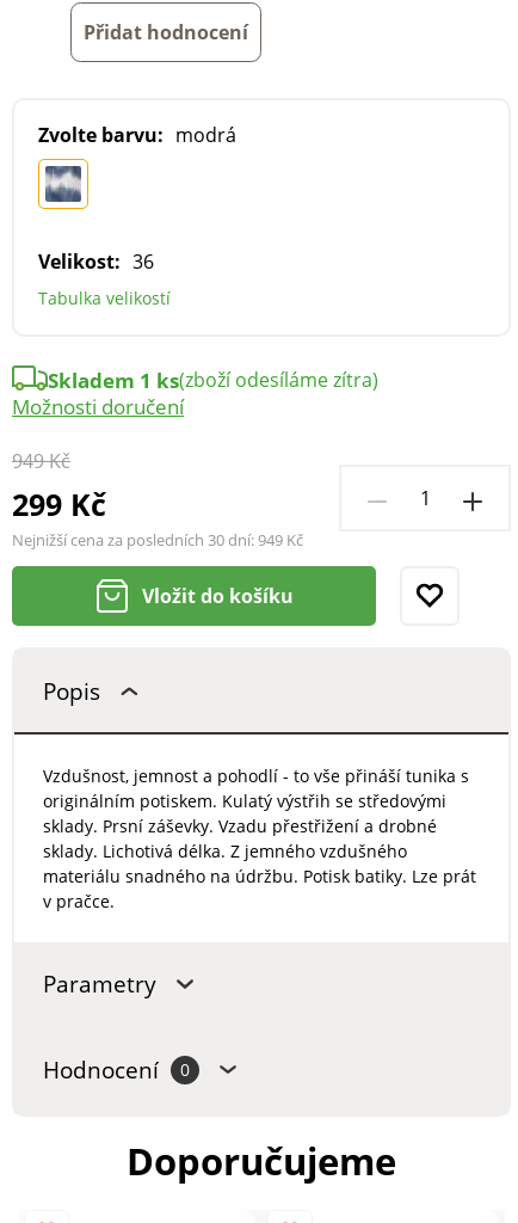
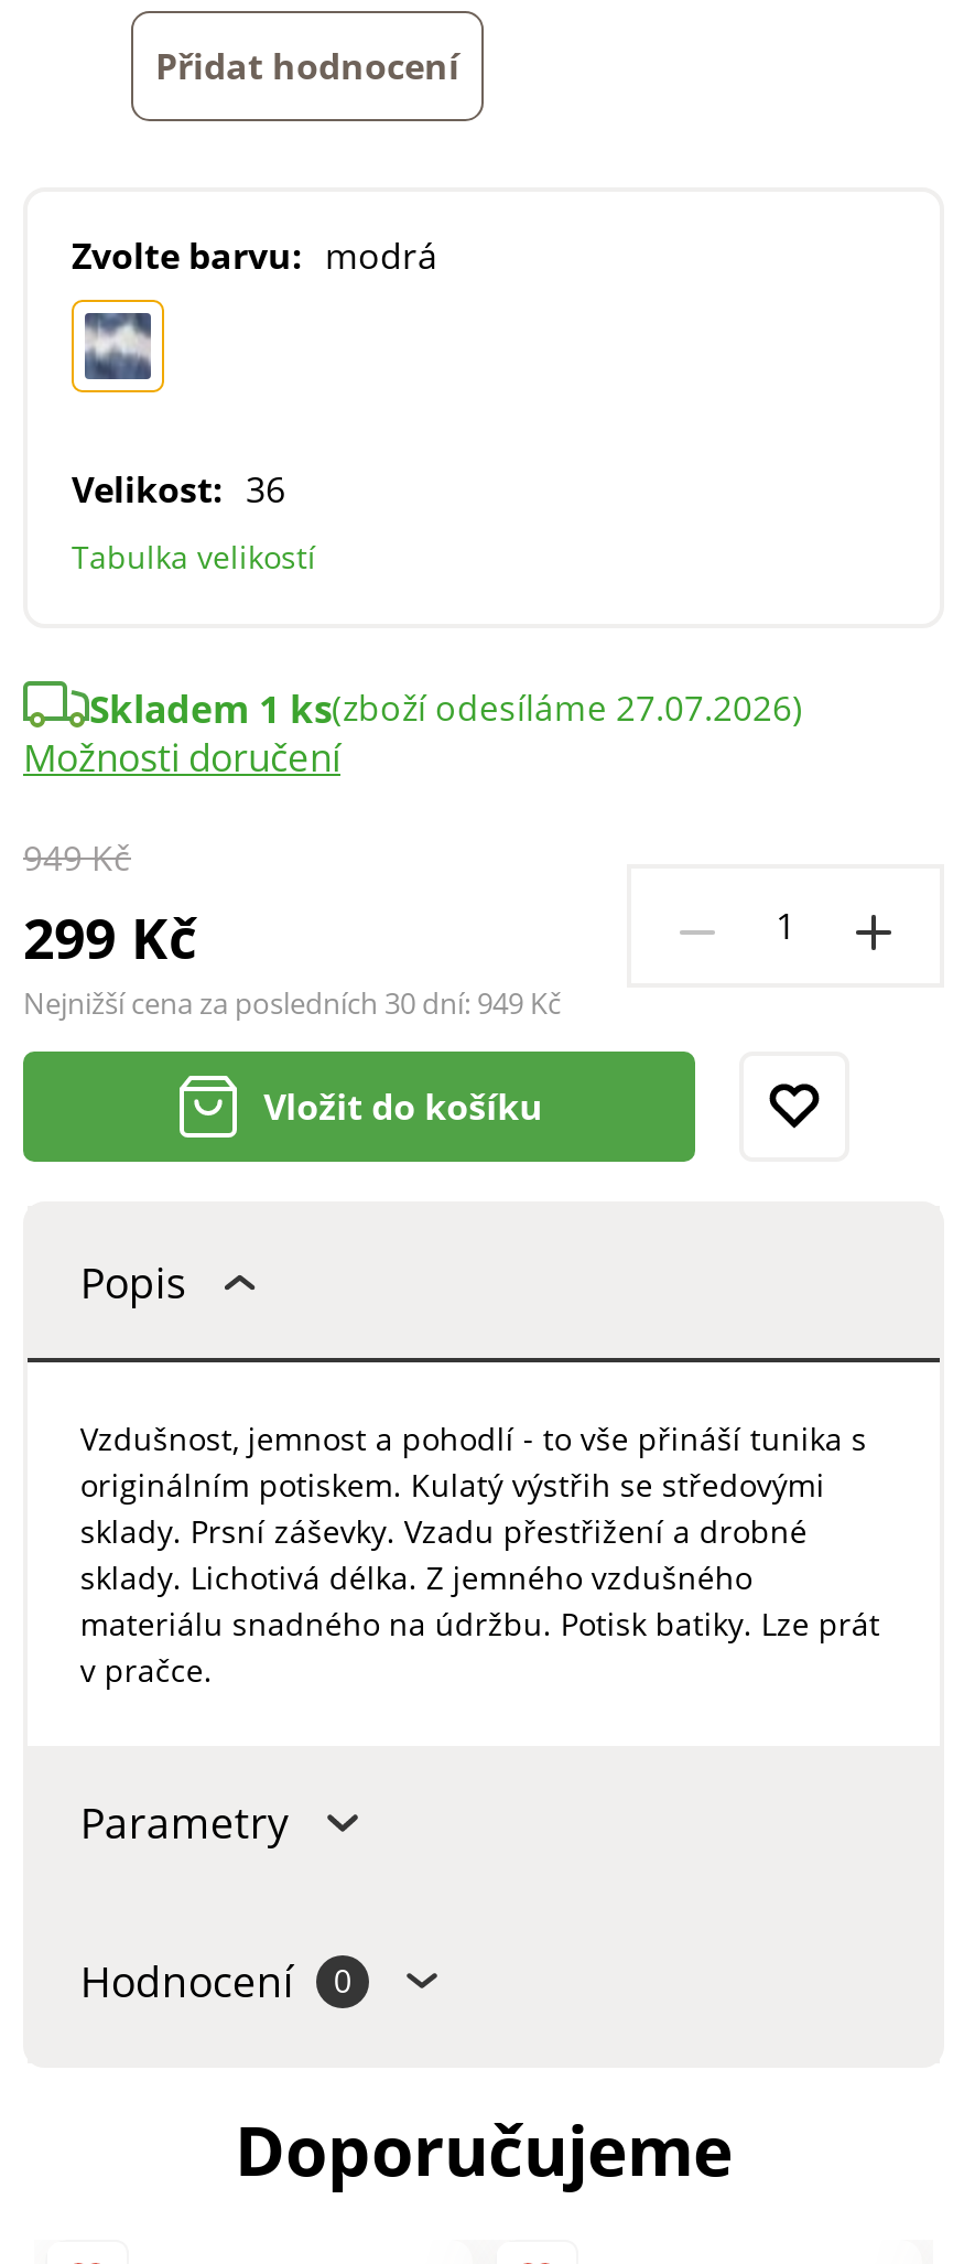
[48,367,378,394] Skladem 1 ks(zboží odesíláme zítra) -> [89,684,803,735] Skladem 1 ks(zboží odesíláme 27.07.2026)

